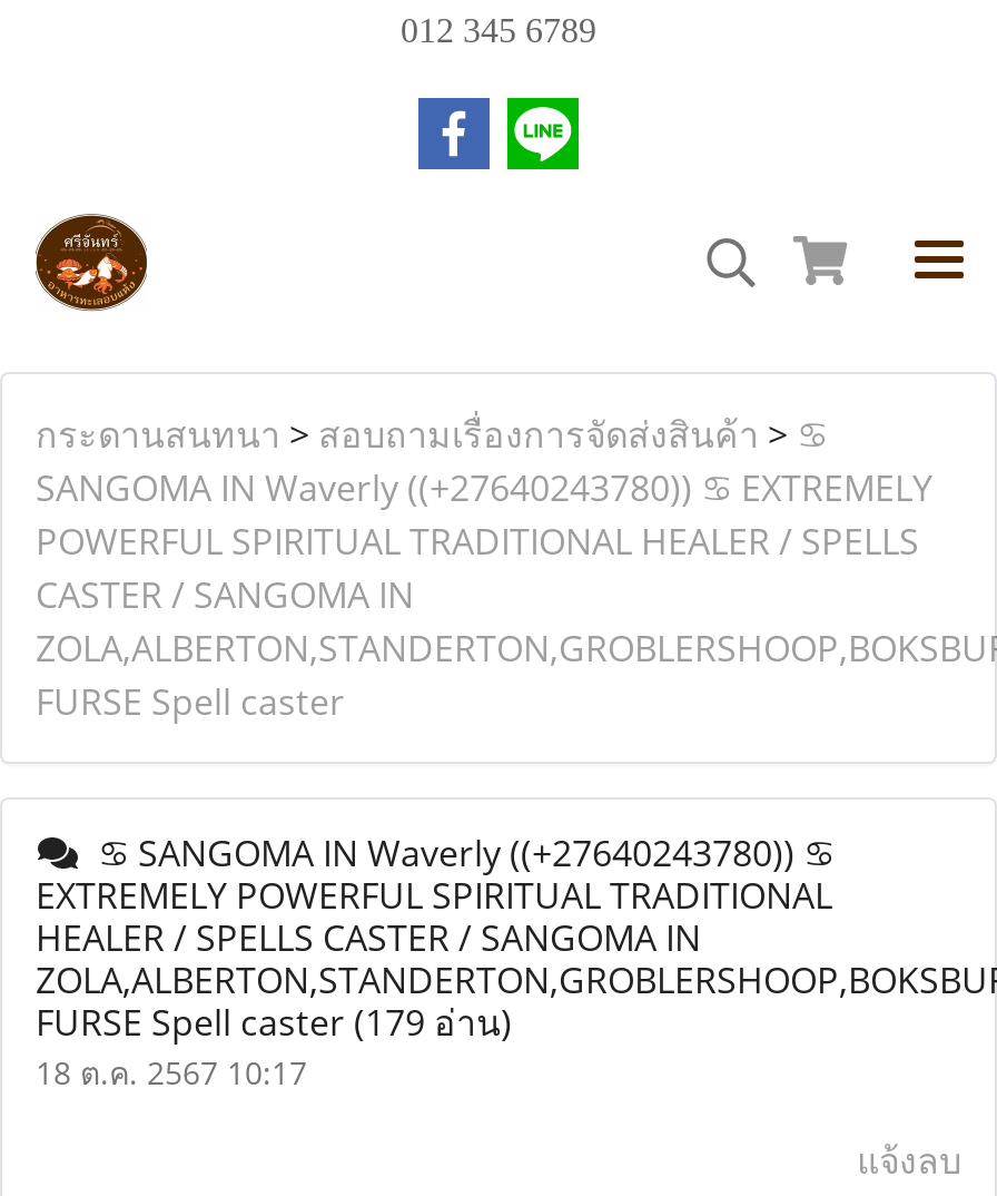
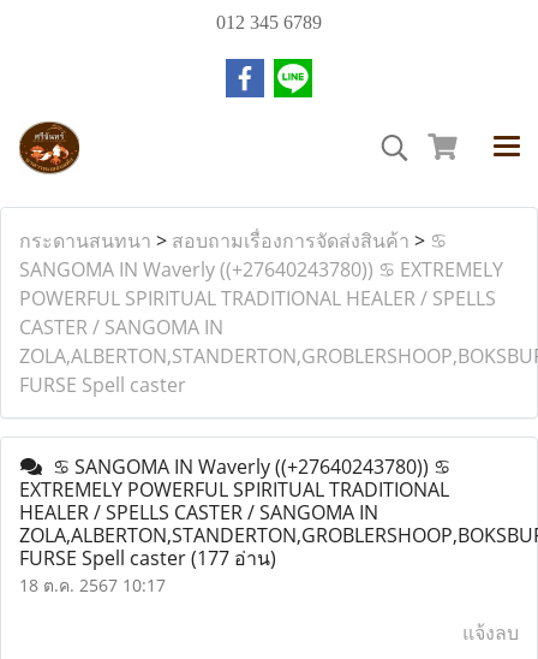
[36,998,512,1047] FURSE Spell caster (179 อ่าน) -> [19,545,276,571] FURSE Spell caster (177 อ่าน)

